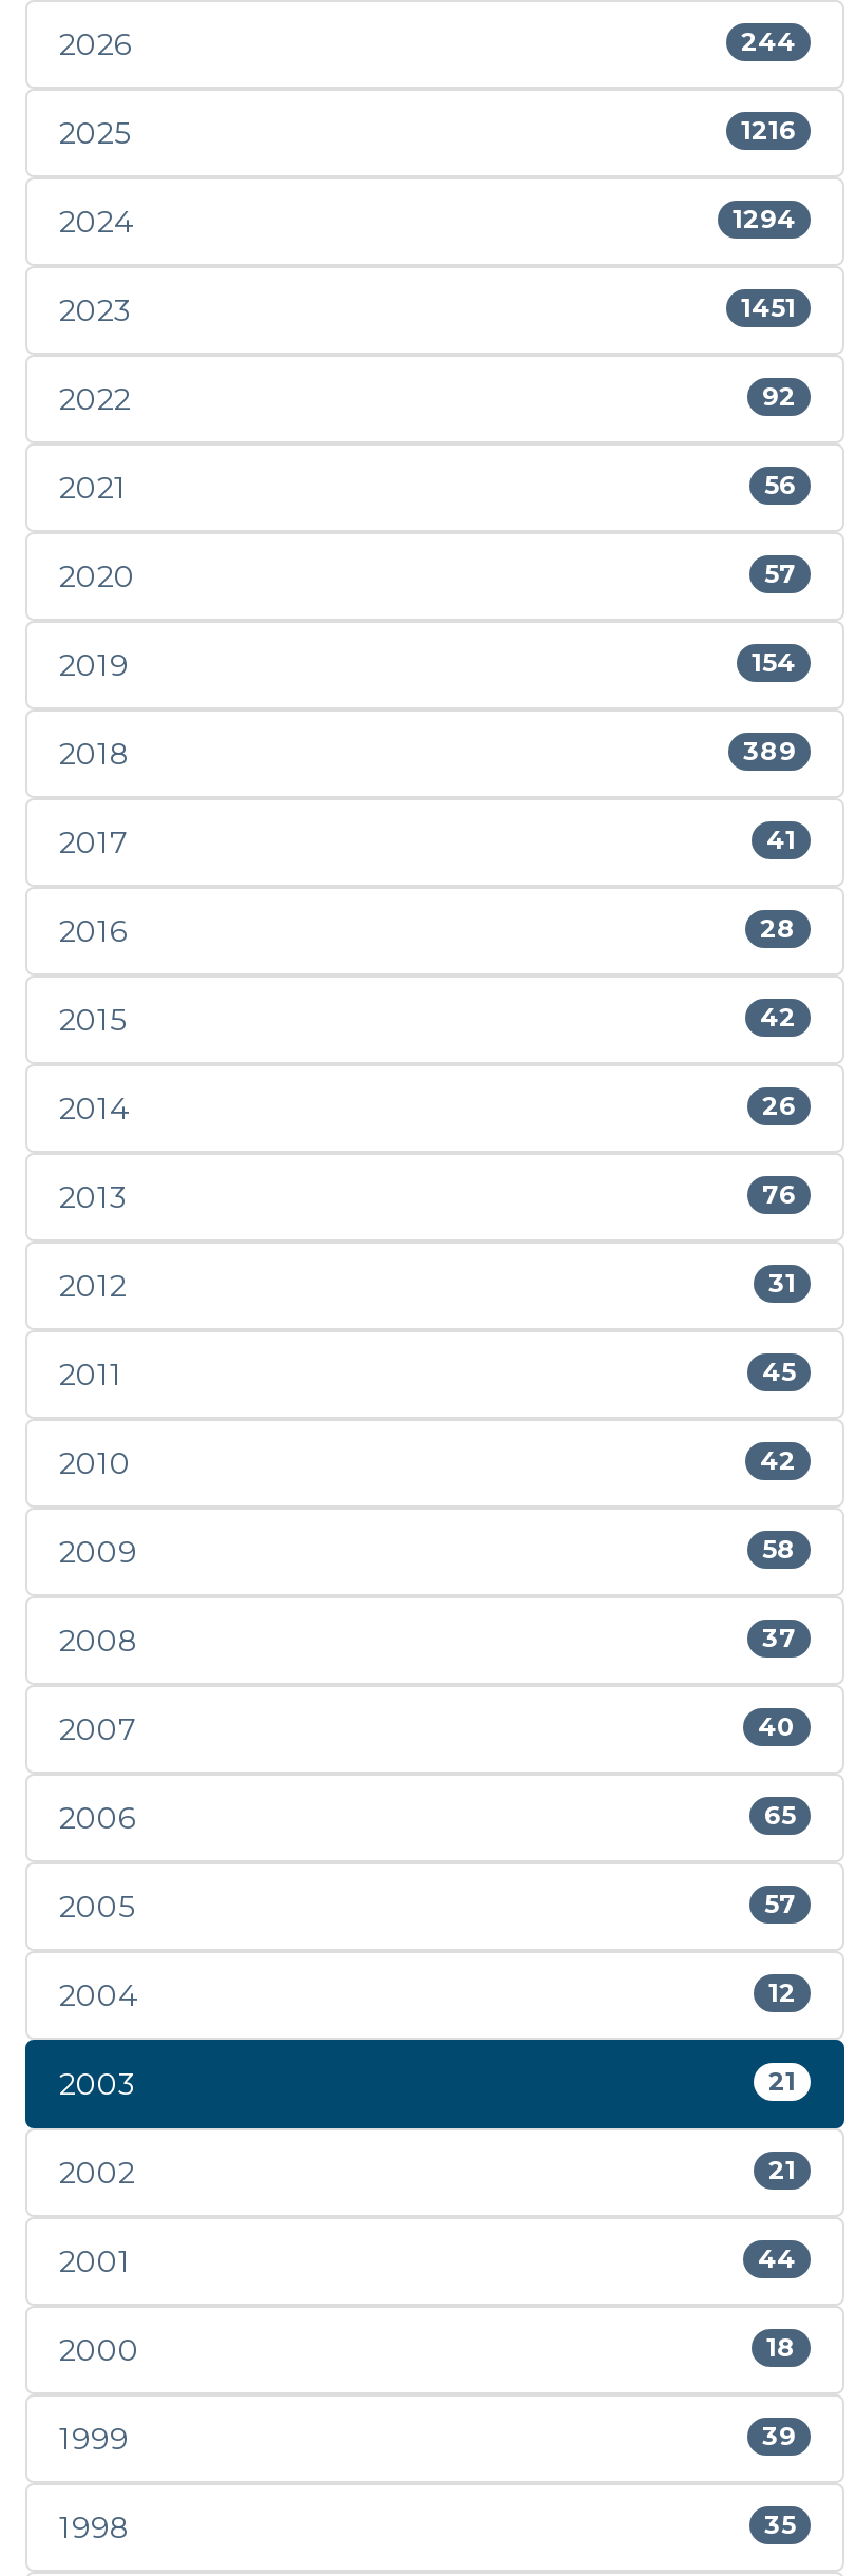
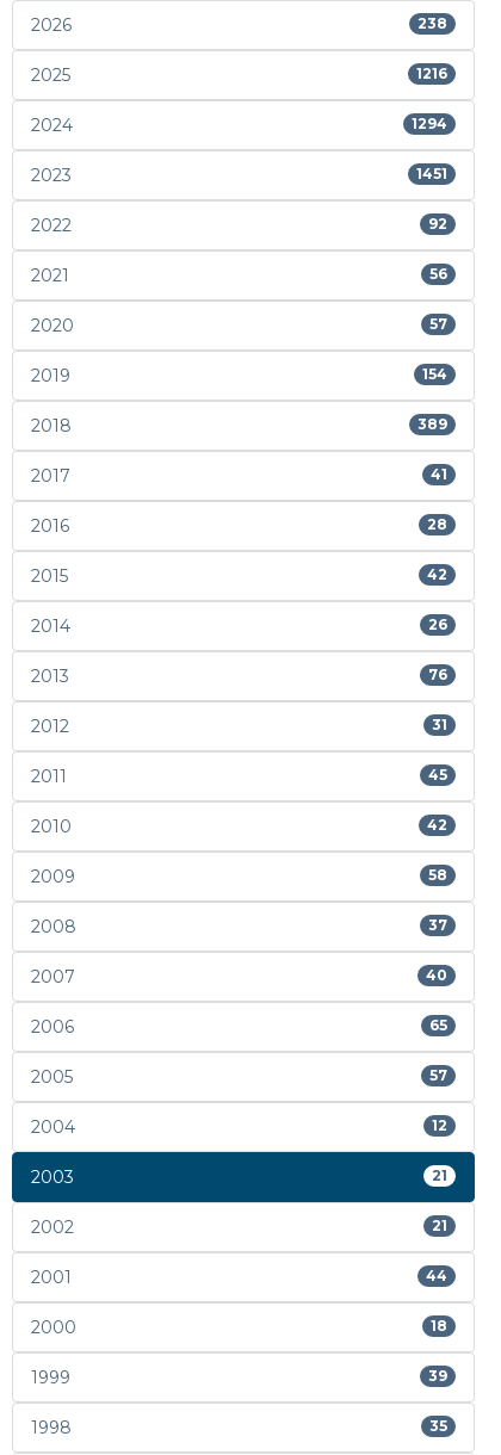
[741,25,796,57] 244 -> [417,14,447,32] 238

